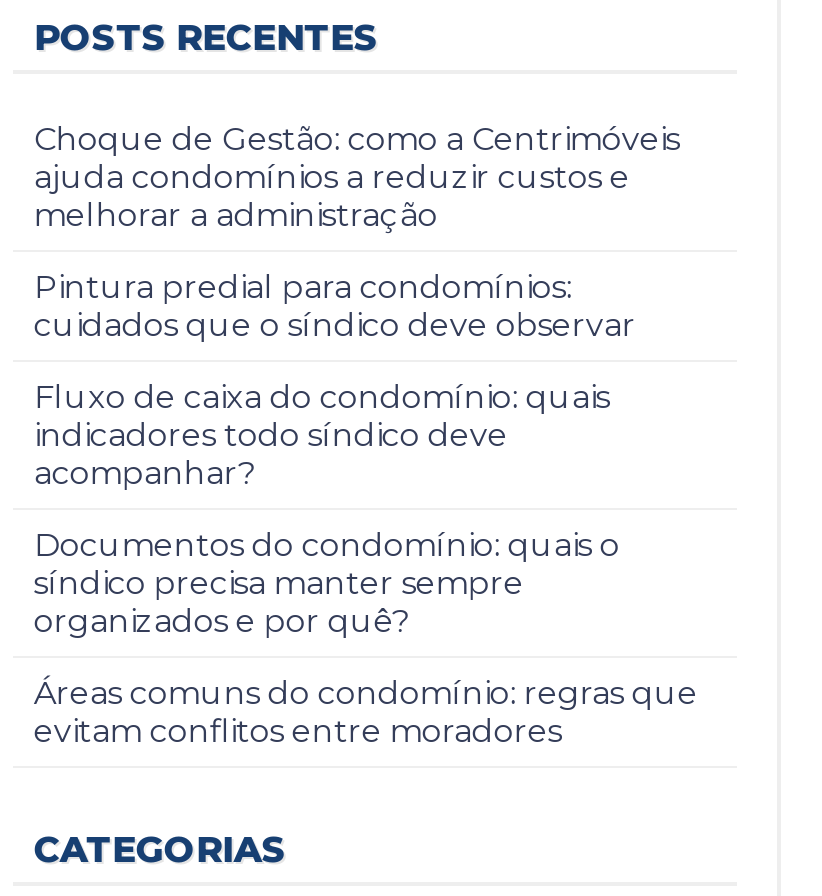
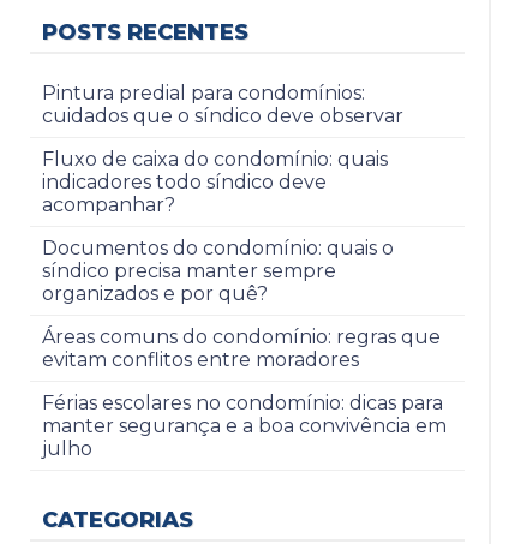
[34,120,680,234] Choque de Gestão: como a Centrimóveis | ajuda condomínios a reduzir custos e | melhorar a administração -> none
moved [34,268,698,750] -> [42,82,441,371]: Pintura predial para condomínios: | cuidados que o síndico deve observar | Fluxo de caixa do condomínio: quais | ... | Áreas comuns do condomínio: regras que | evitam conflitos entre moradores
none -> [42,391,447,460] Férias escolares no condomínio: dicas para | manter segurança e a boa convivência em | julho

